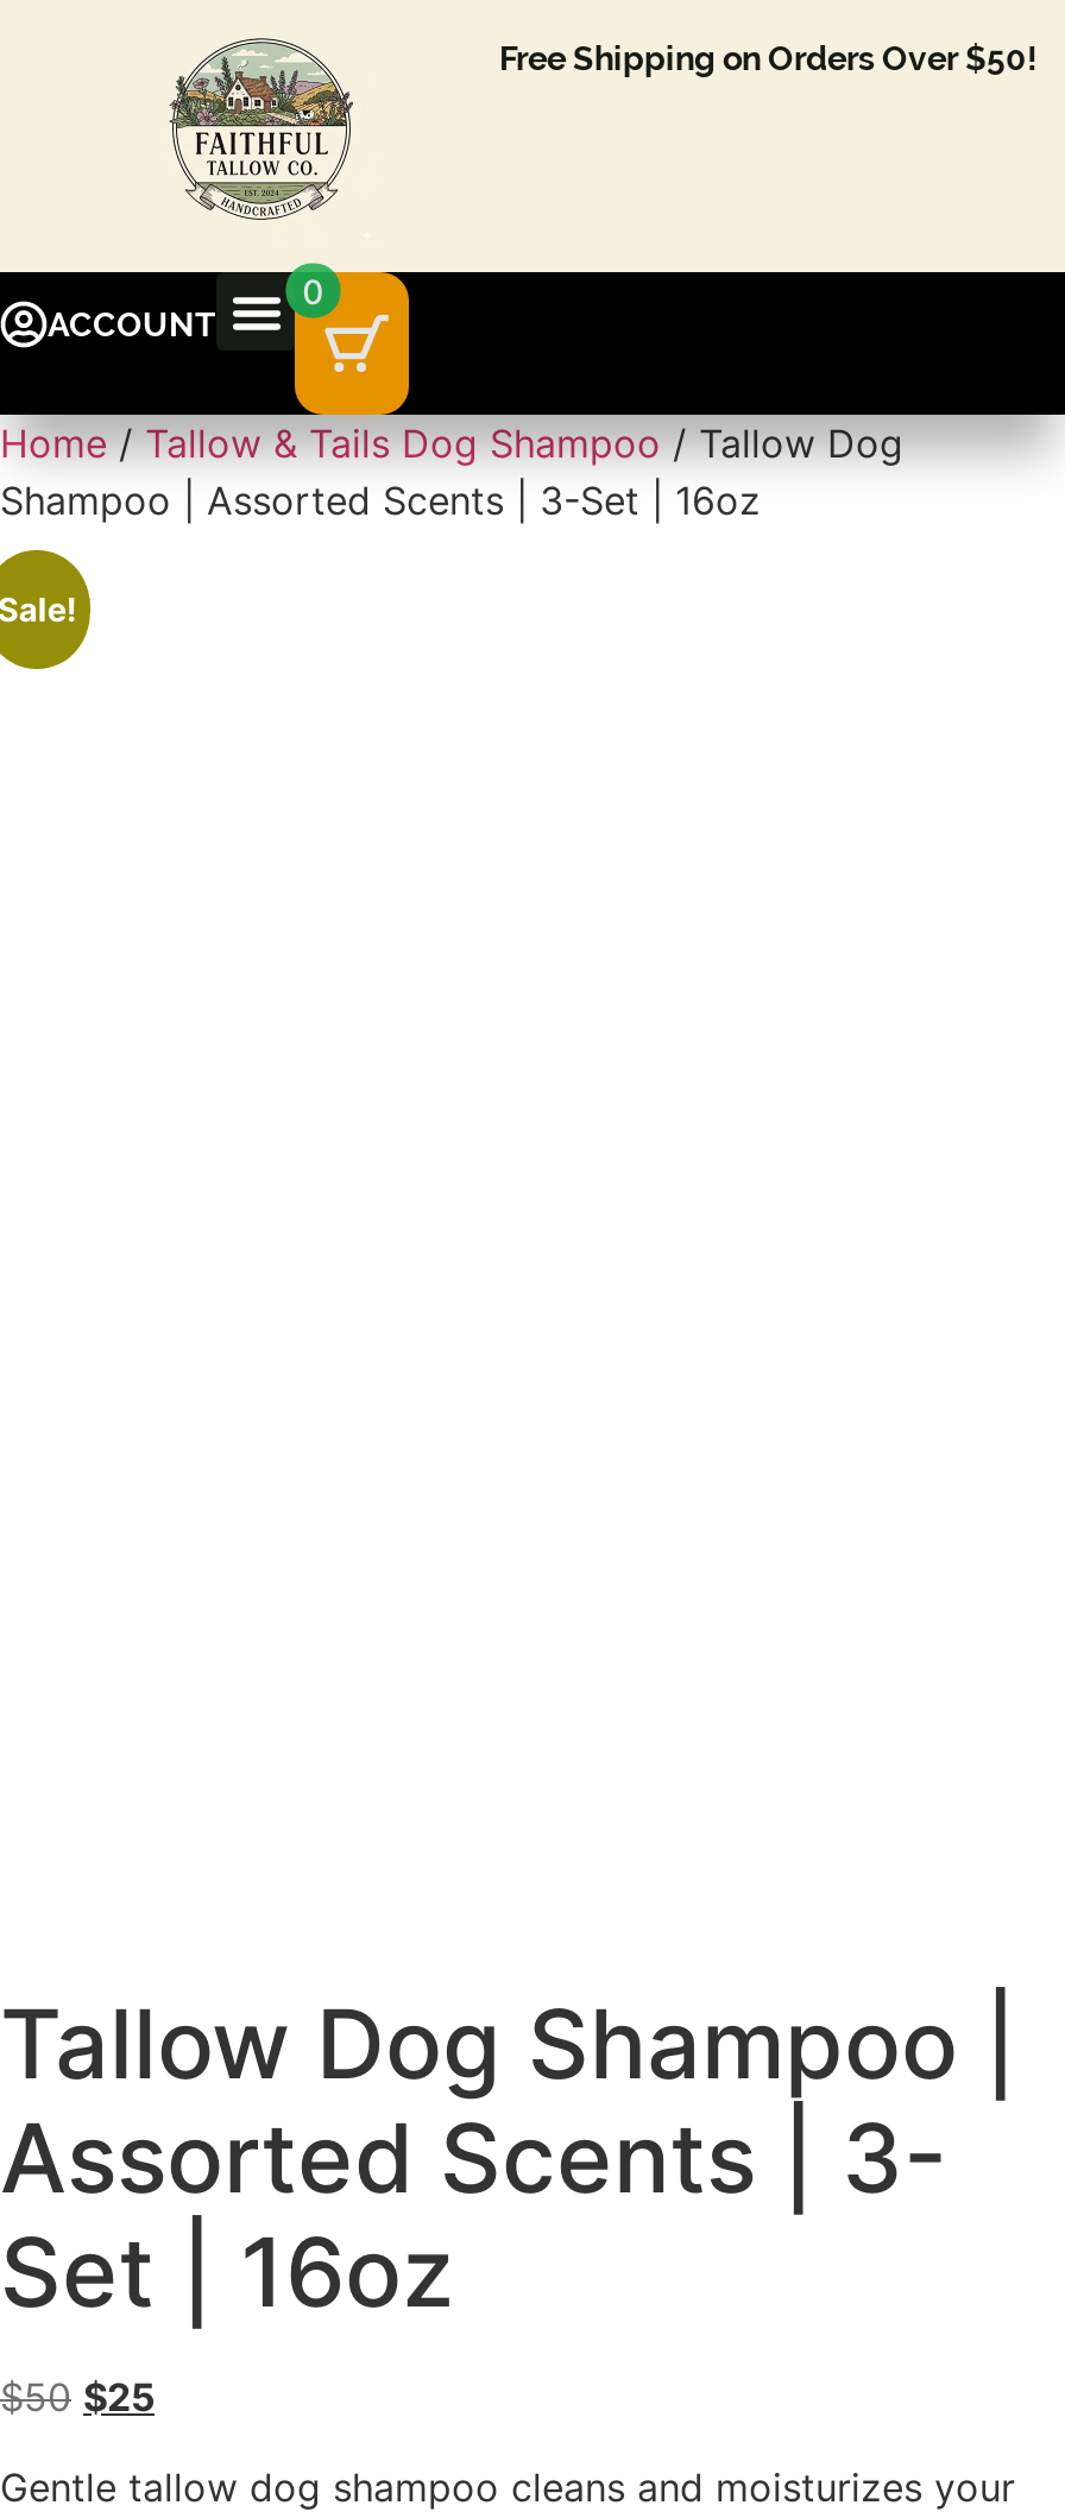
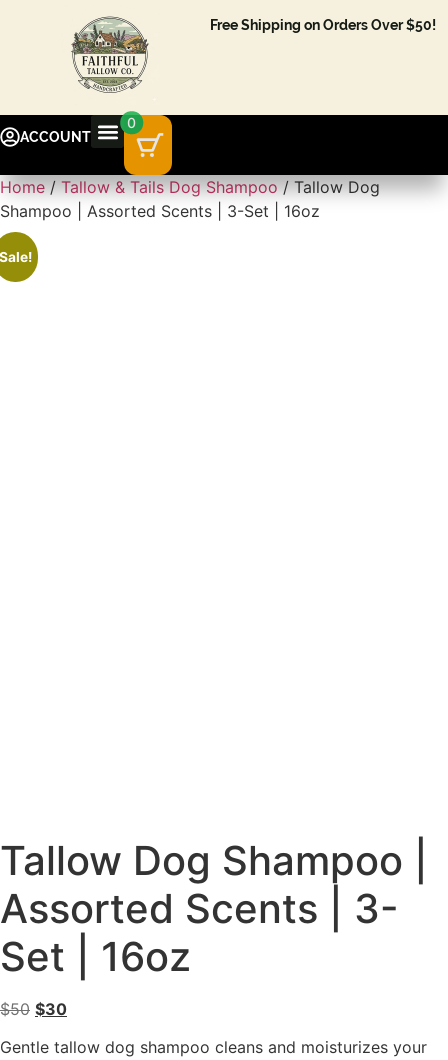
[0,2373,155,2421] $50 $25 -> [0,999,67,1019] $50 $30

